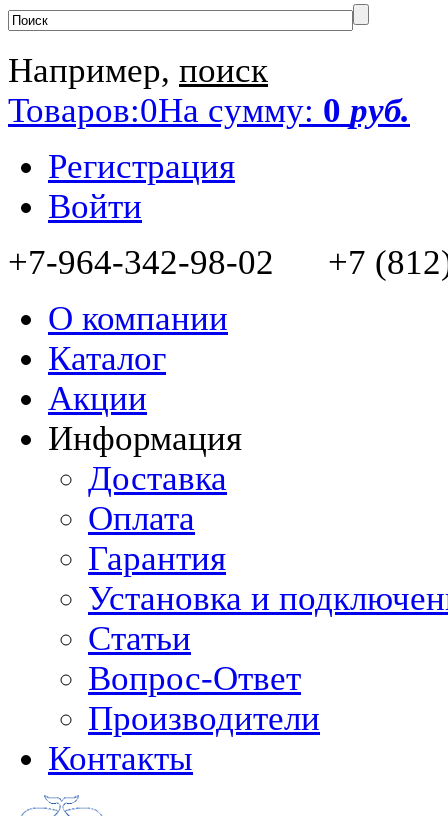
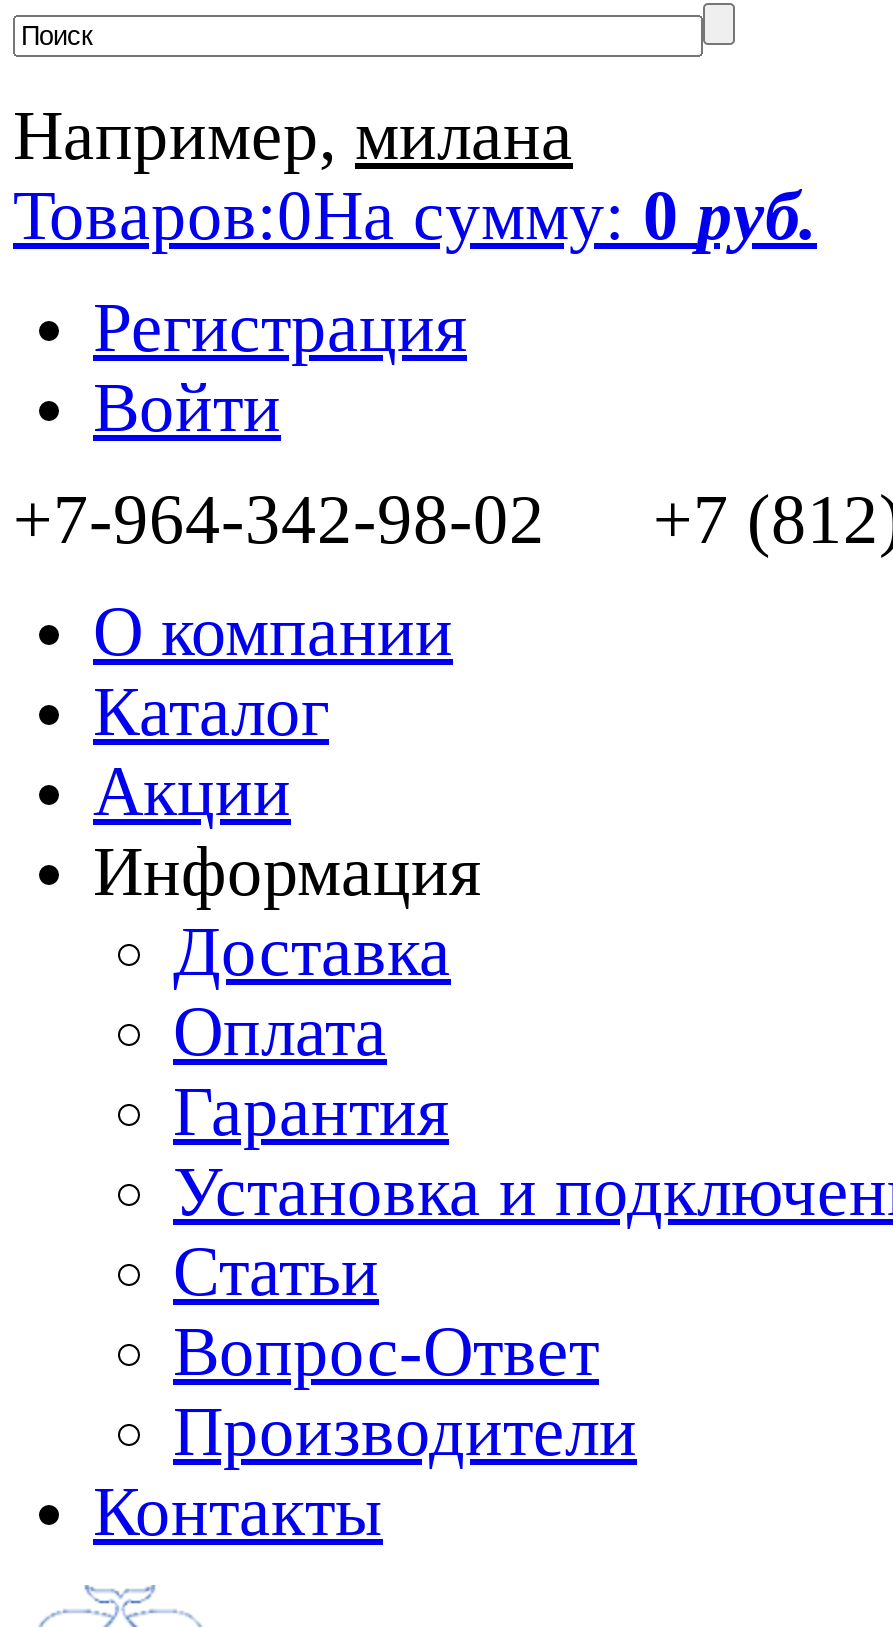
[8,51,268,90] Например, поиск -> [13,97,573,175] Например, милана

